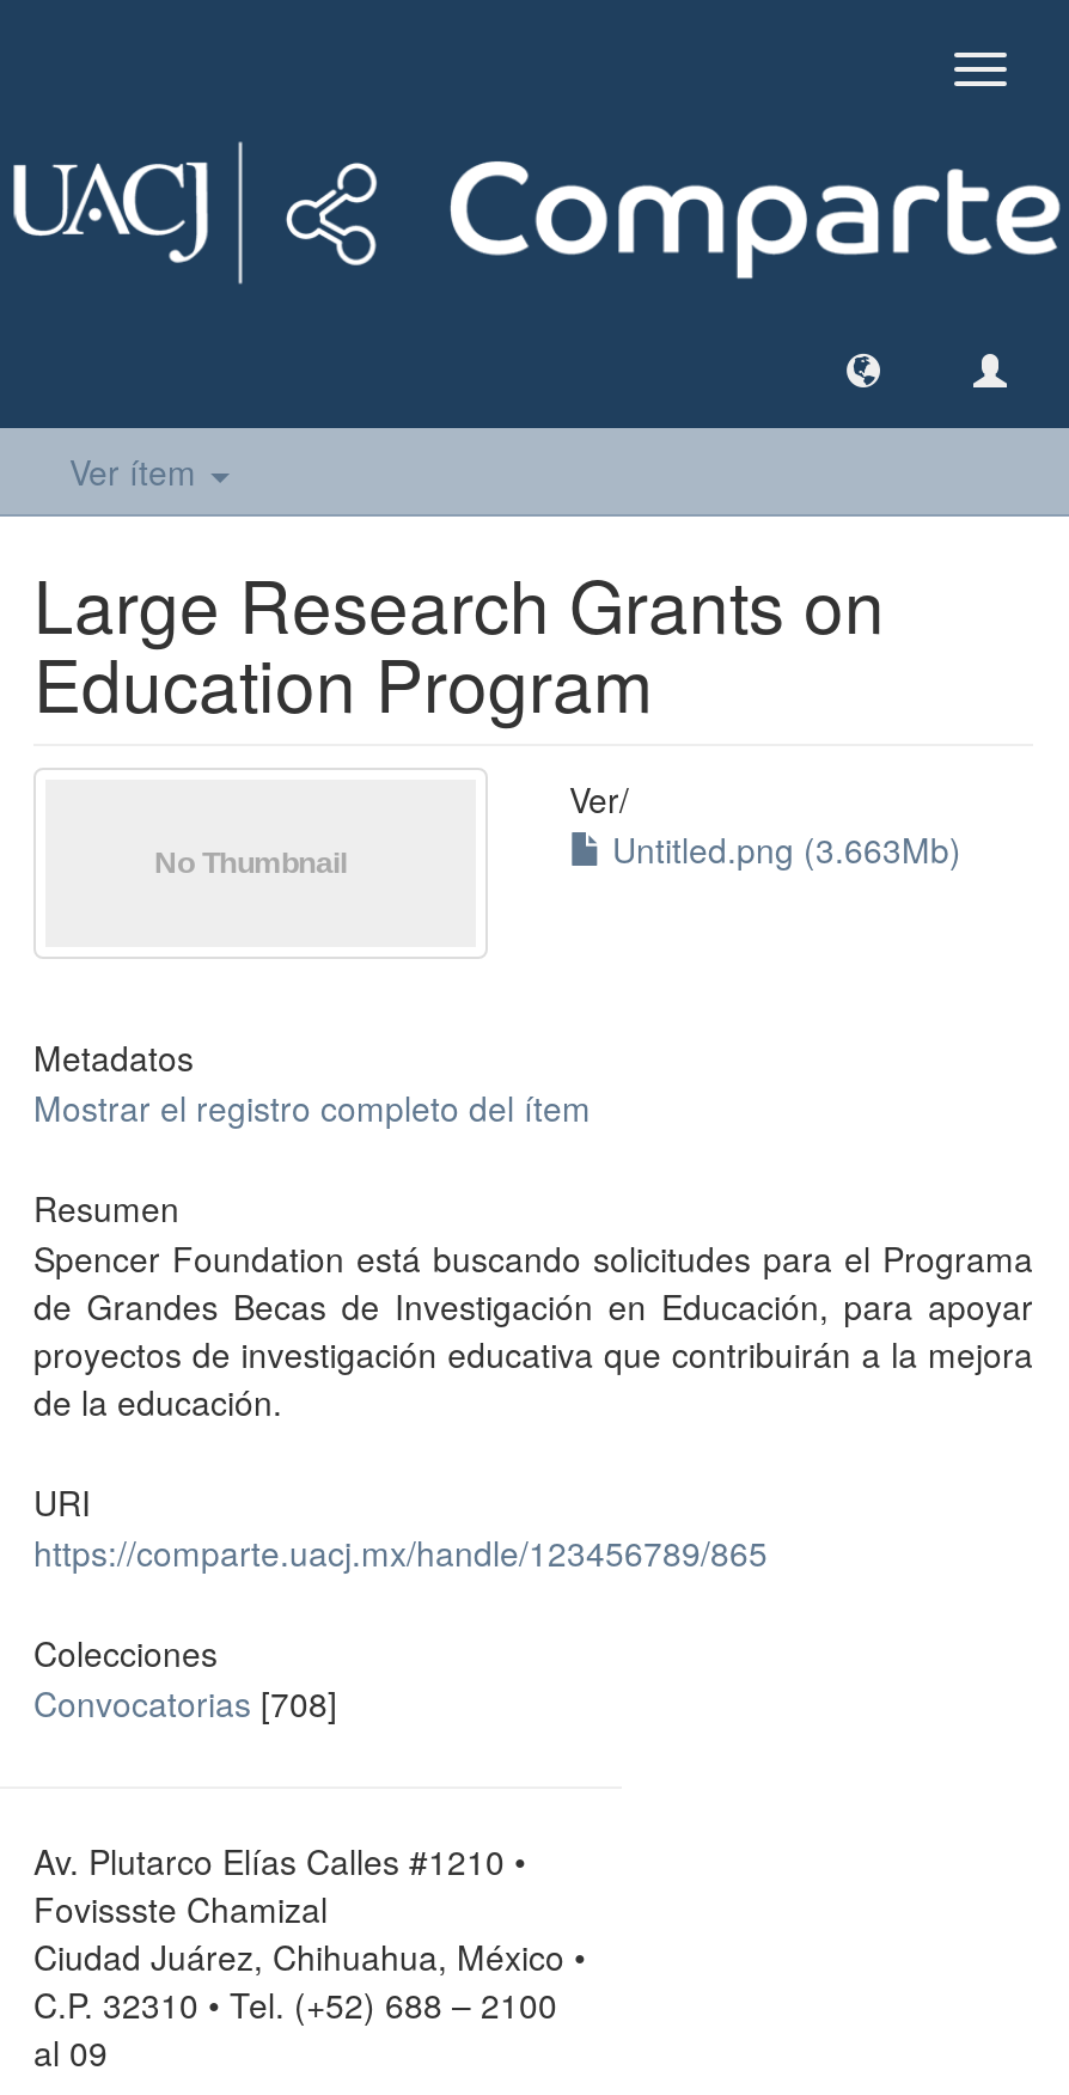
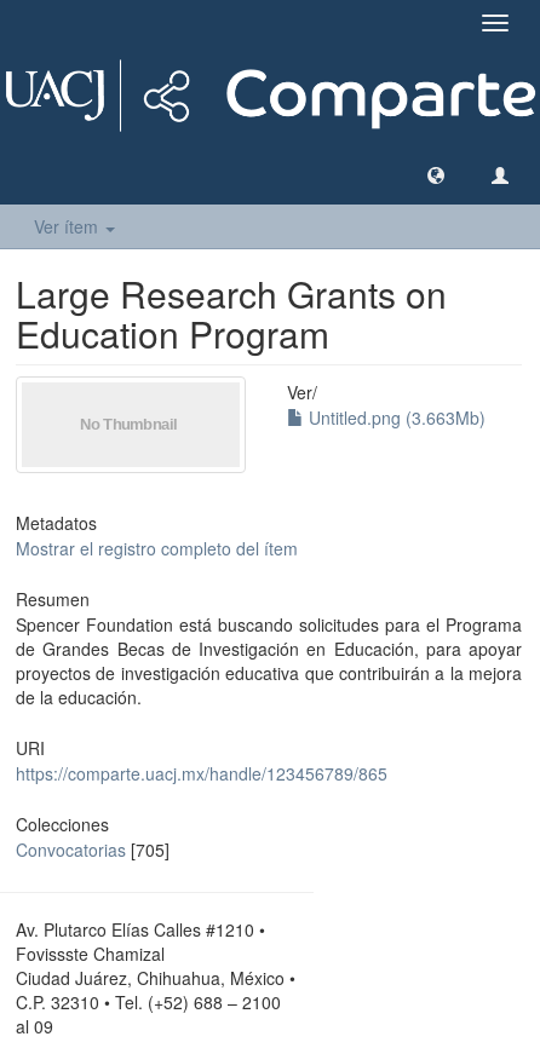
[33,1680,337,1727] Convocatorias [708] -> [16,838,170,862] Convocatorias [705]

